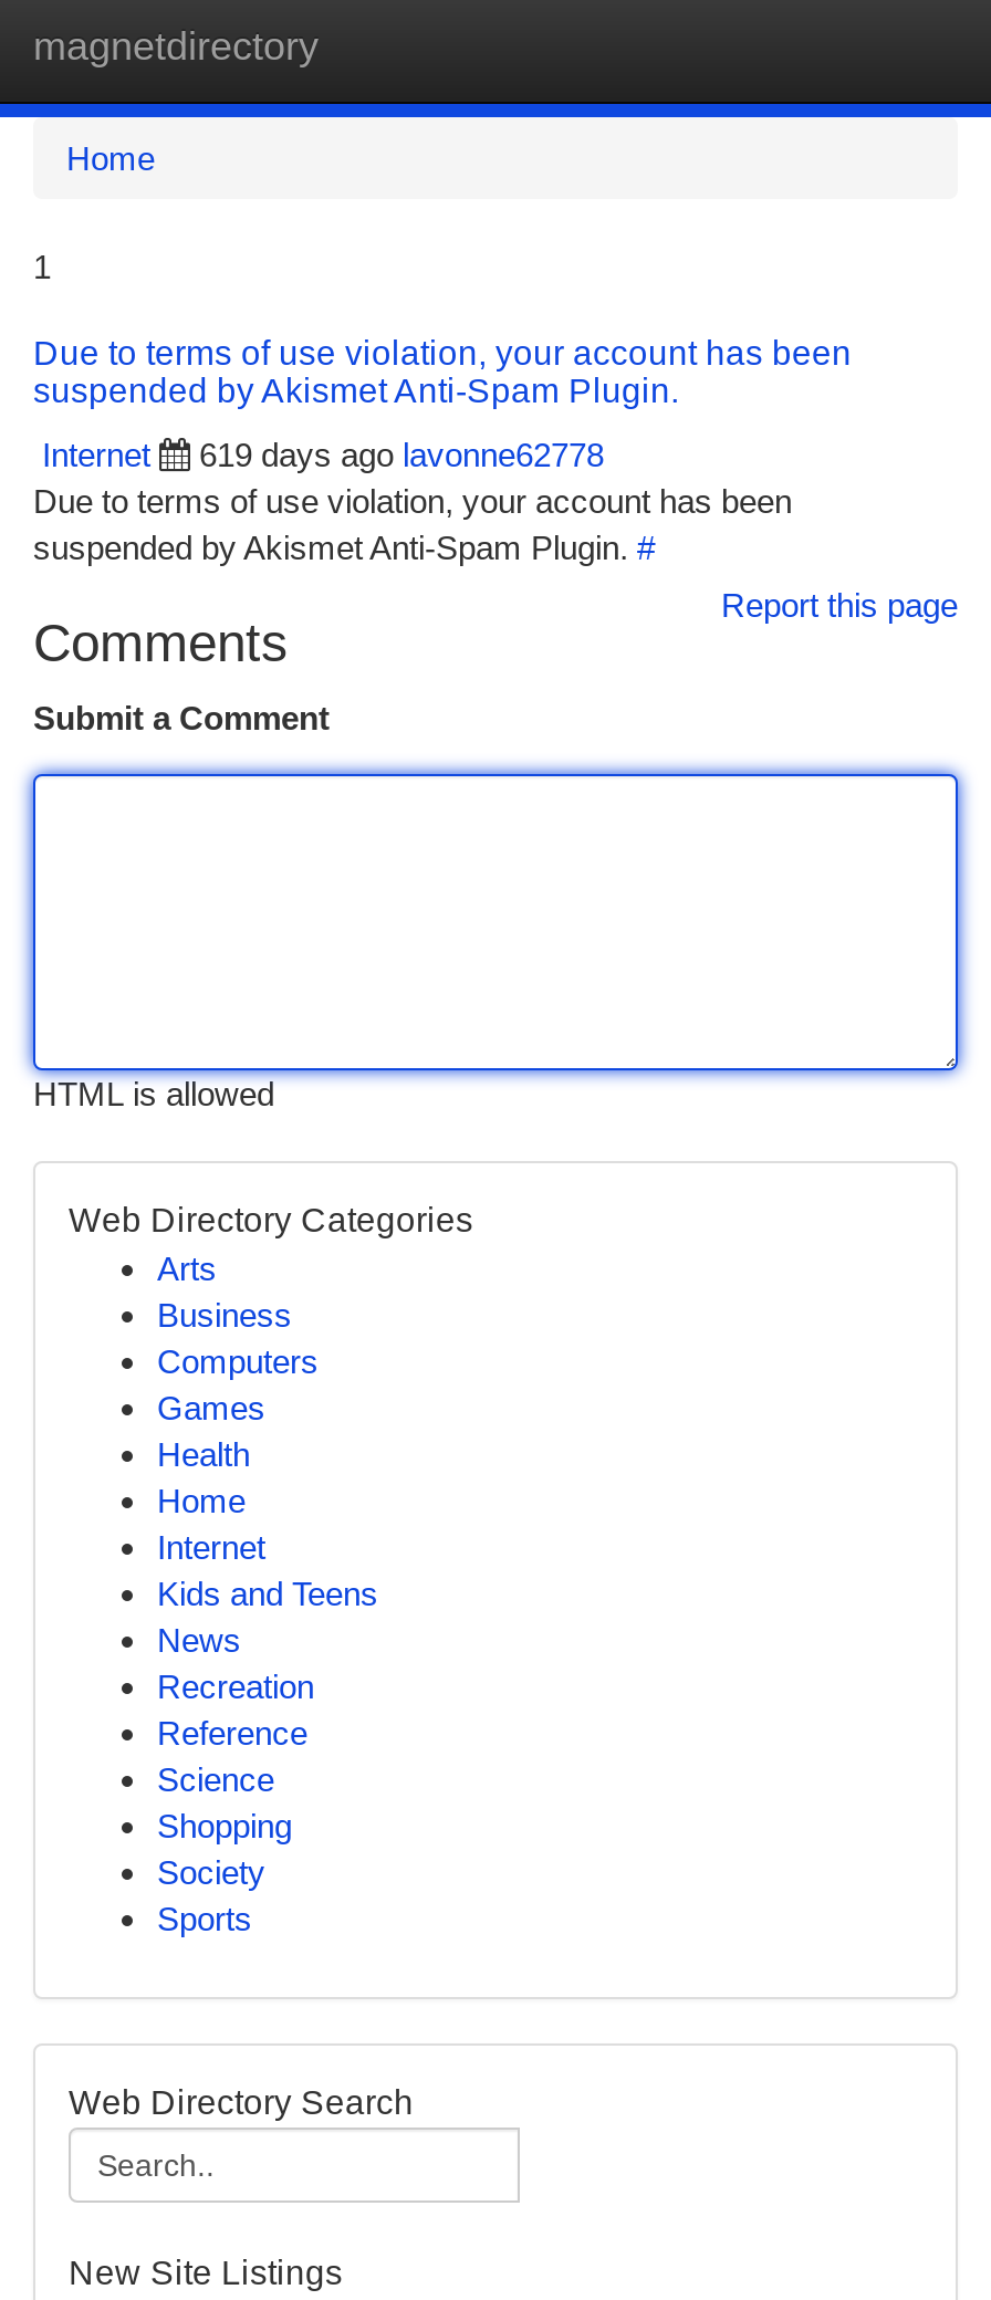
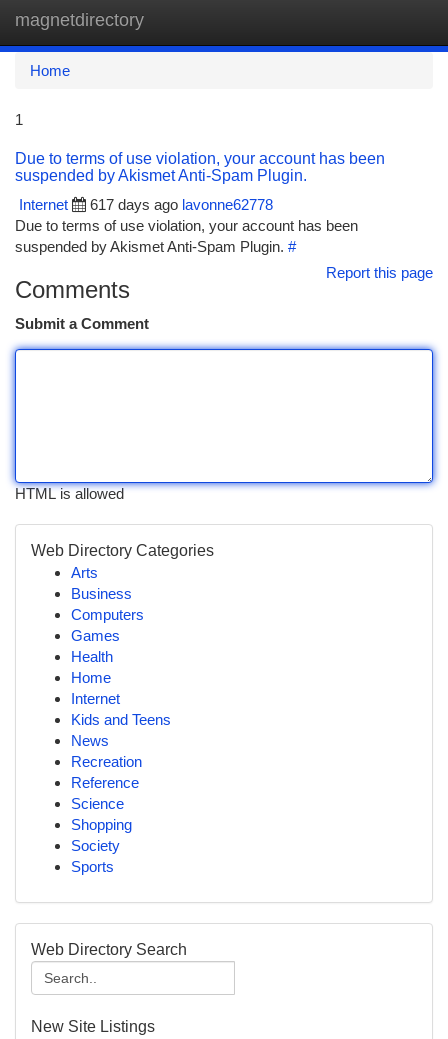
[199,436,604,473] 619 days ago lavonne62778 -> [90,196,273,213] 617 days ago lavonne62778

